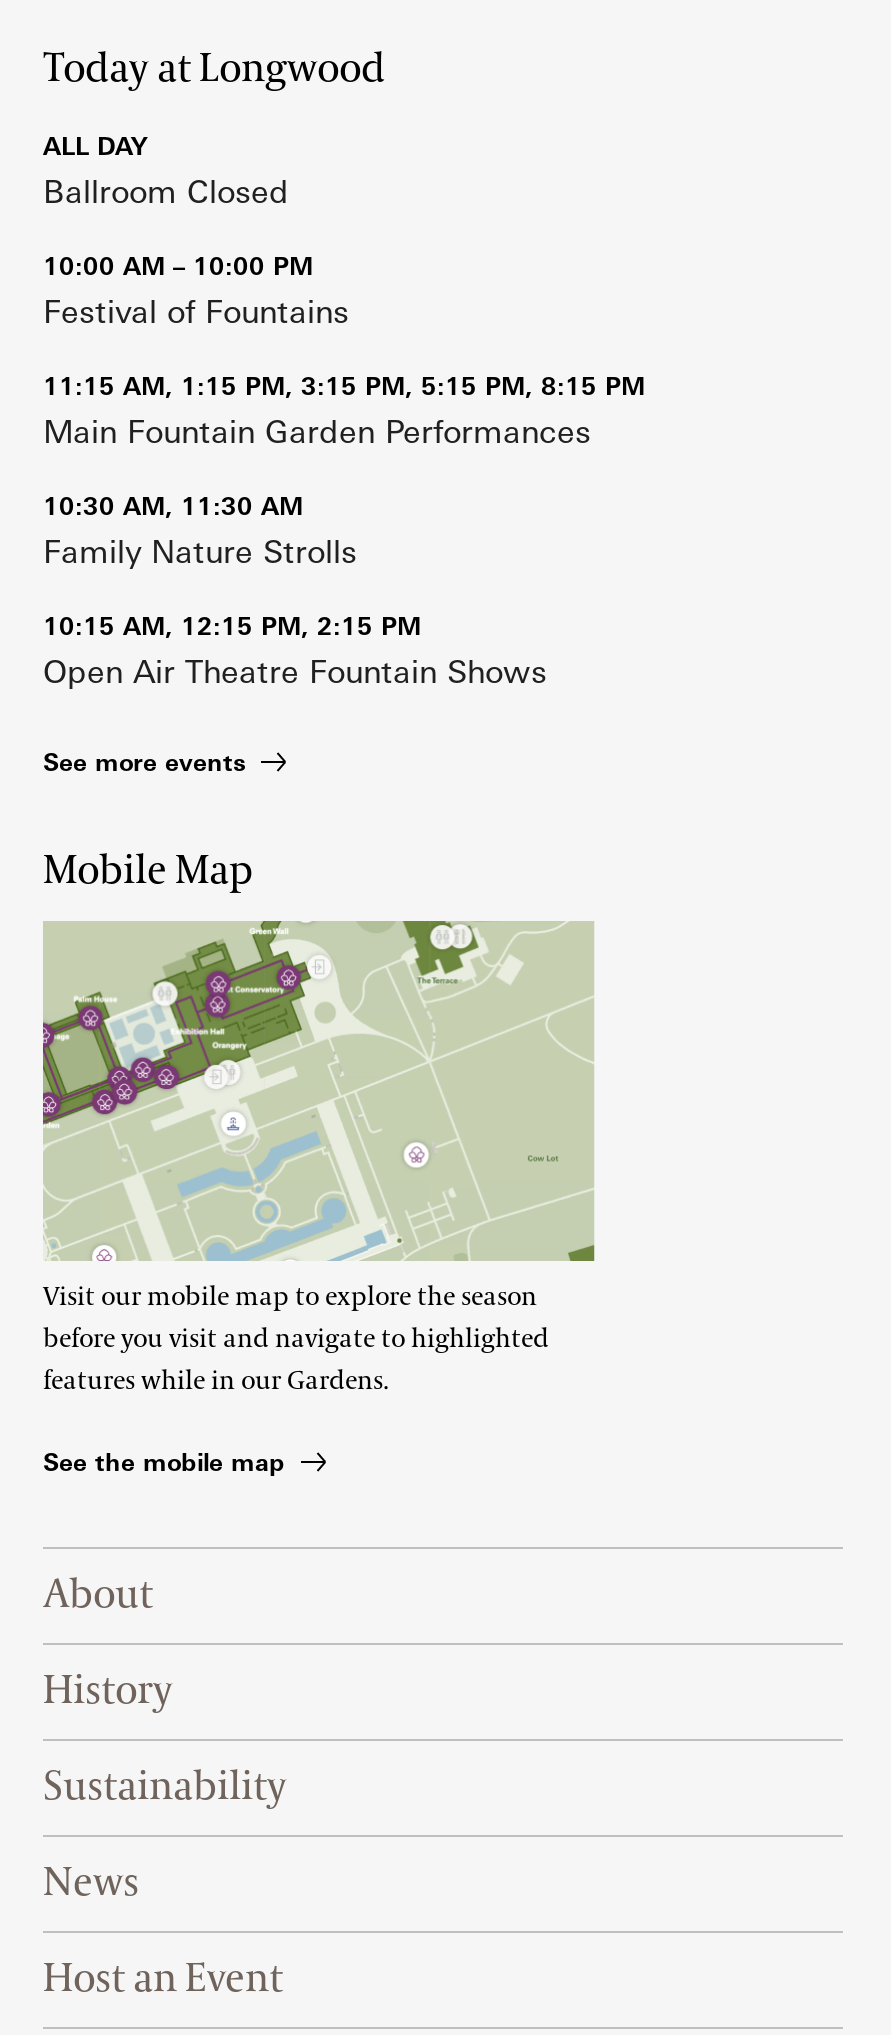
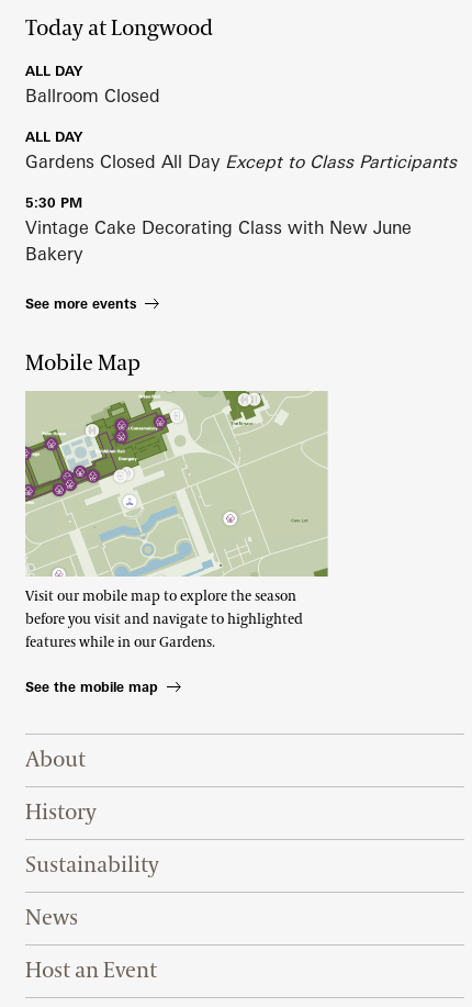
[43,252,645,692] 10:00 AM – 10:00 PM | Festival of Fountains | 11:15 AM, 1:15 PM, 3:15 PM, 5:15 PM, 8:15 PM | Main Fountain Garden Performances | 10:30 AM, 11:30 AM | Family Nature Strolls | 10:15 AM, 12:15 PM, 2:15 PM | Open Air Theatre Fountain Shows -> [25,128,457,264] ALL DAY | Gardens Closed All Day Except to Class Participants | 5:30 PM | Vintage Cake Decorating Class with New June | Bakery

